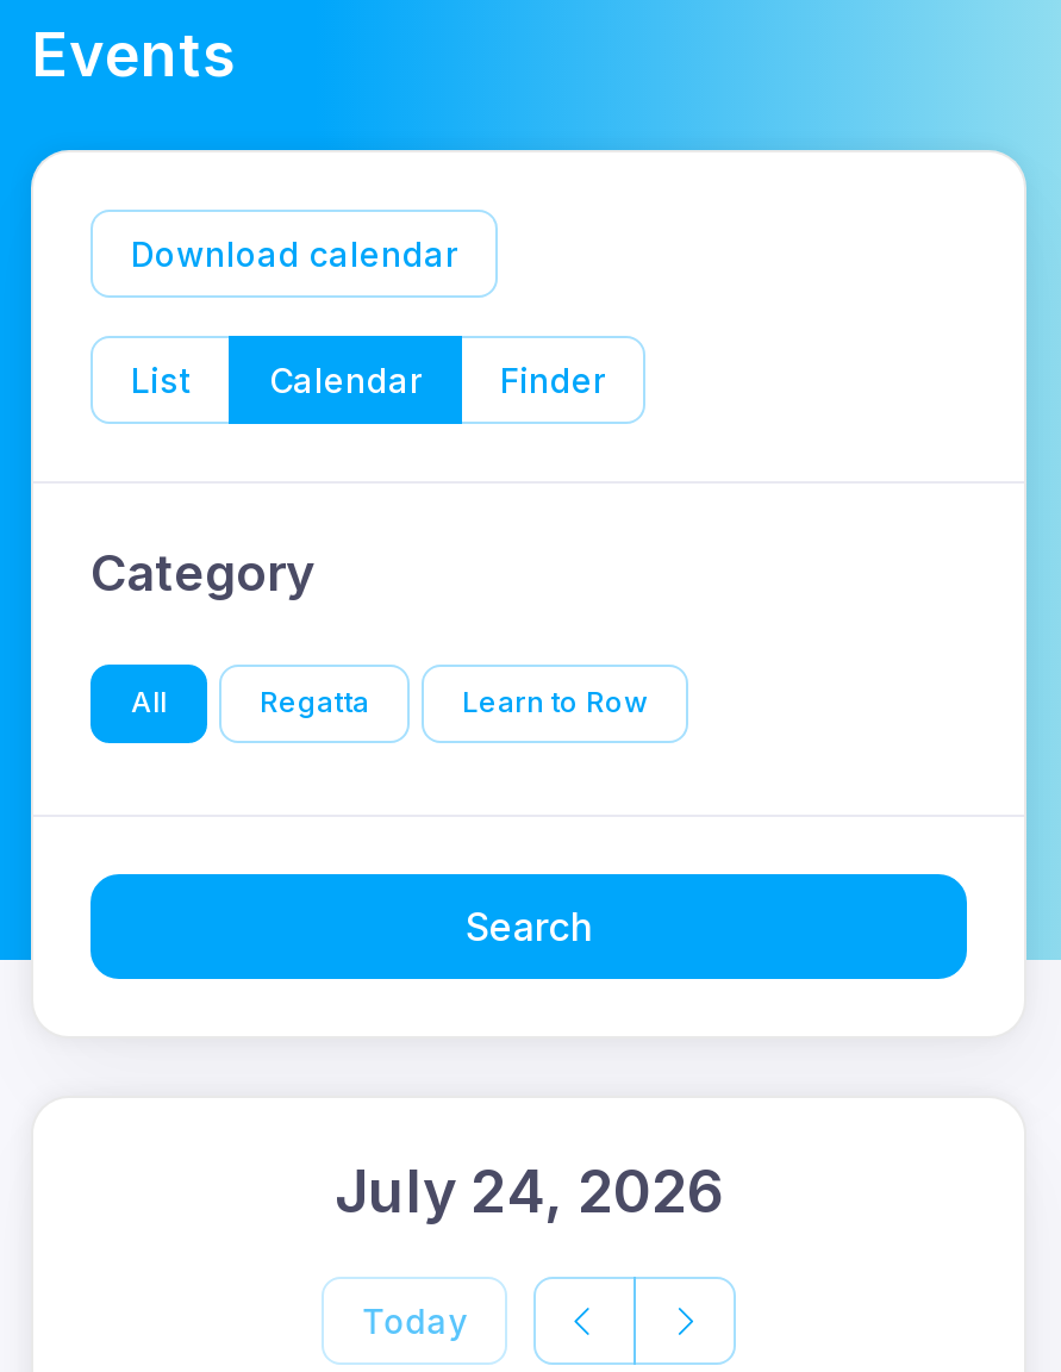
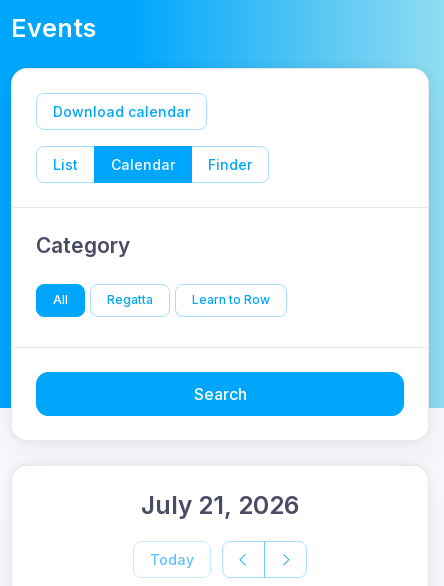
[335,1155,723,1227] July 24, 2026 -> [141,490,299,520] July 21, 2026

